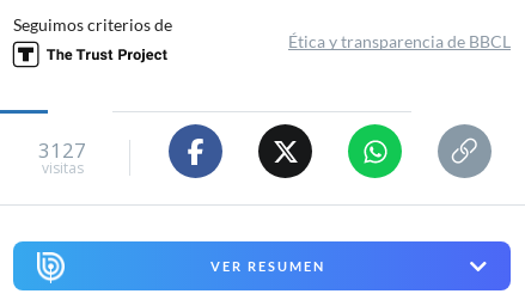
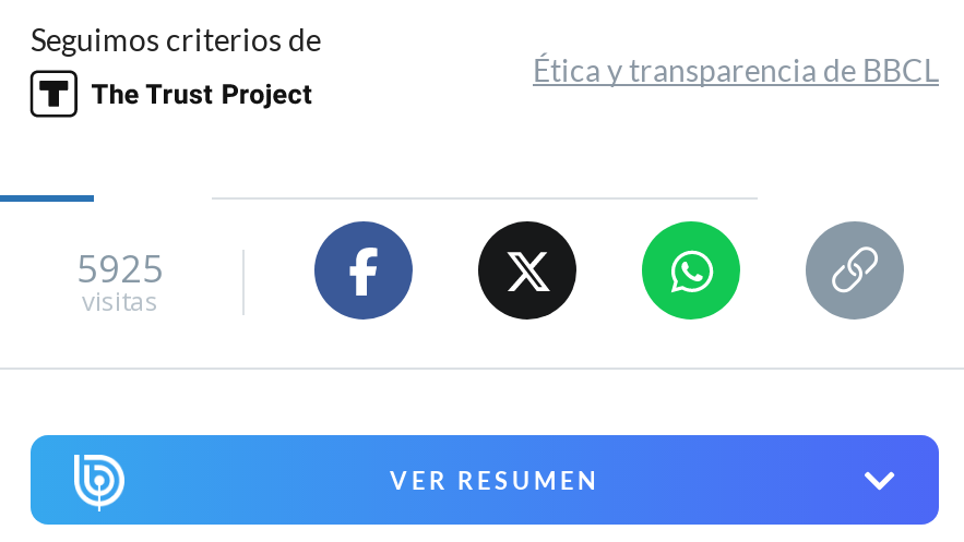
[38,136,86,164] 3127 -> [76,243,164,293] 5925

